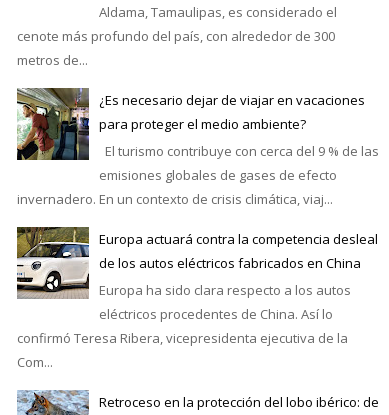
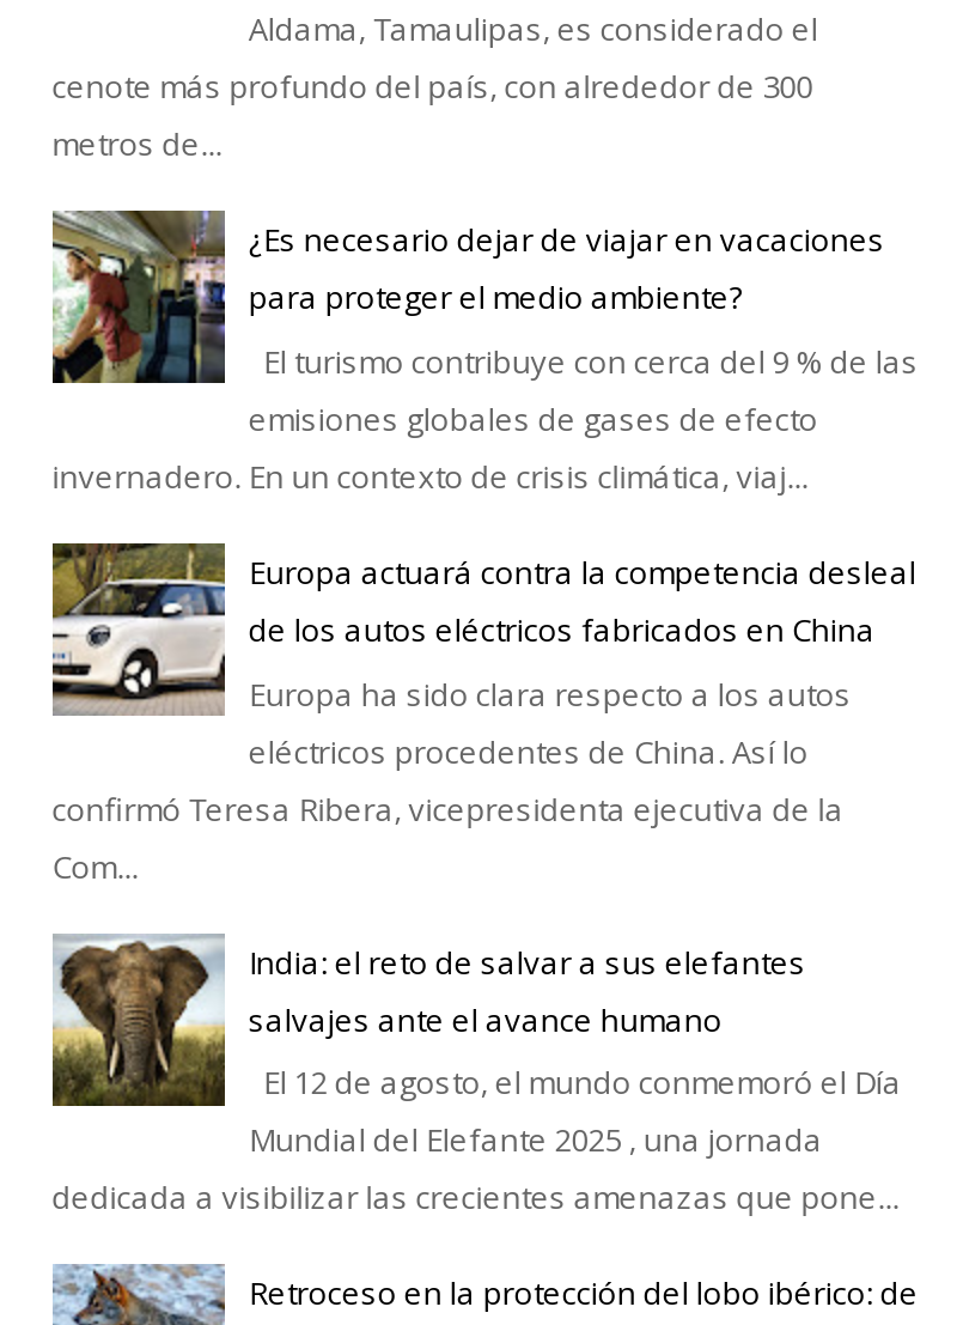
none -> [50,938,902,1219] [image] | India: el reto de salvar a sus elefantes | salvajes ante el avance humano | El 12 de agosto, el mundo conmemoró el Día | Mundial del Elefante 2025 , una jornada | dedicada a visibilizar las crecientes amenazas que pone...

